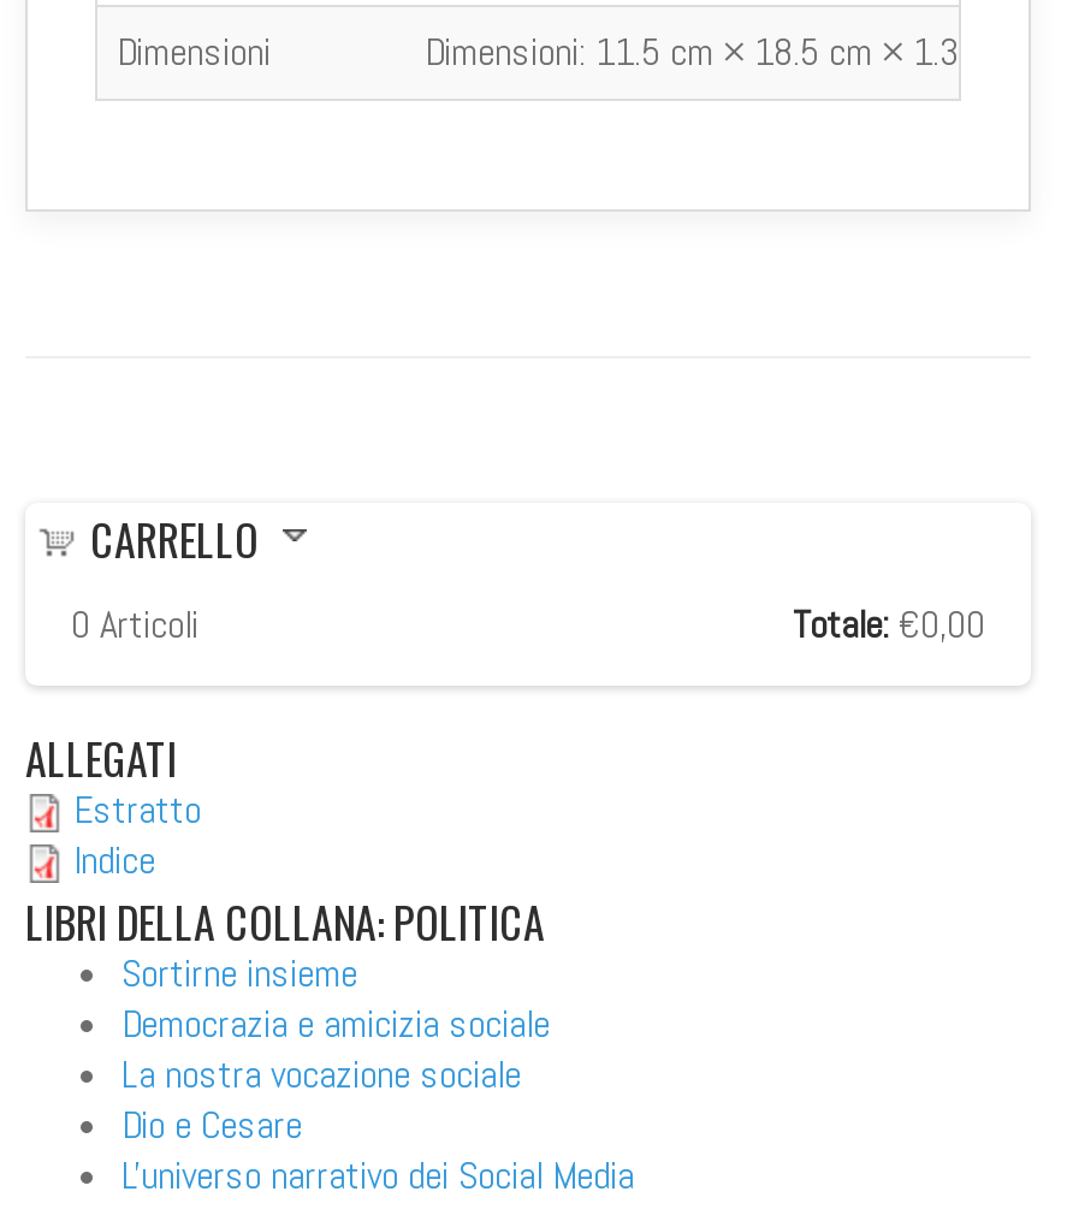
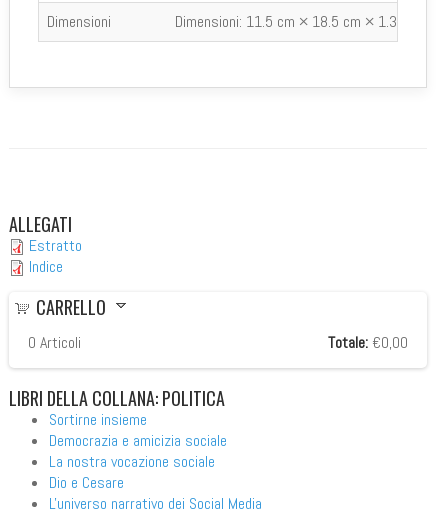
moved [71,507,985,649] -> [28,294,408,353]: CARRELLO | 0 Articoli | Totale: €0,00
moved [25,726,201,885] -> [9,211,82,277]: ALLEGATI | Estratto | Indice

